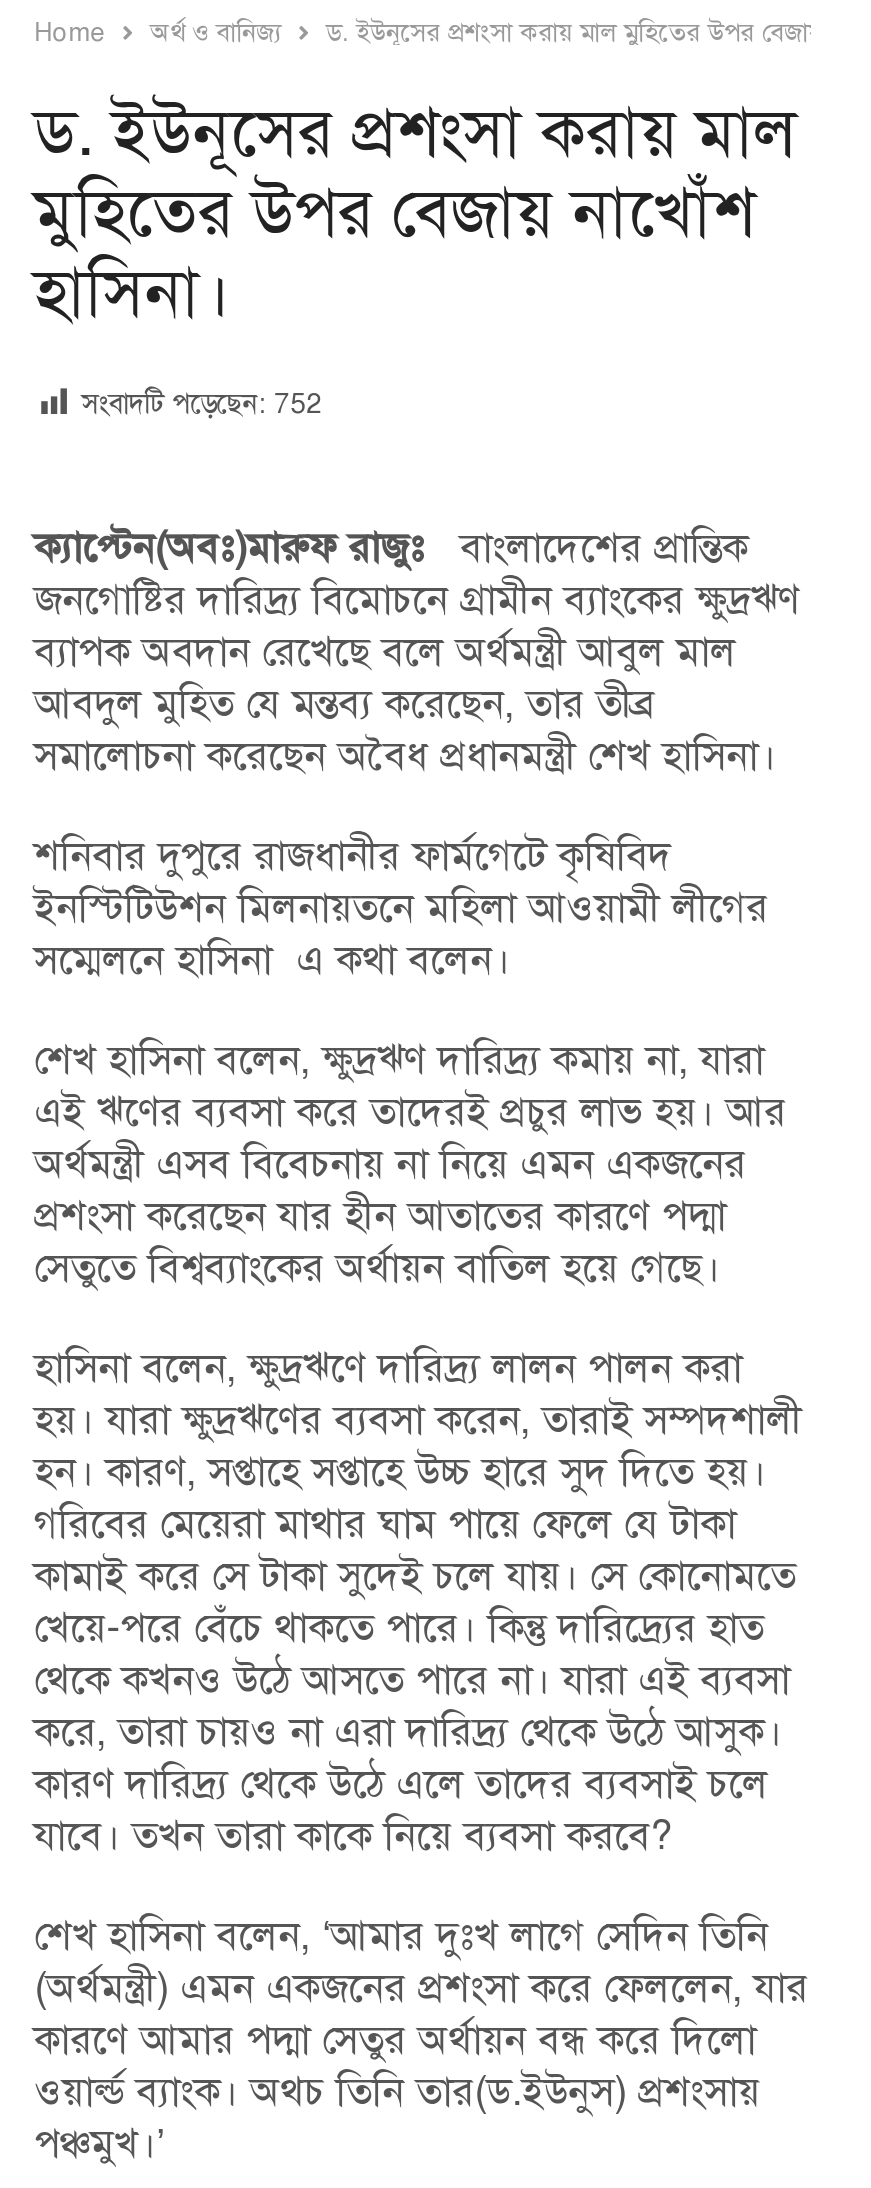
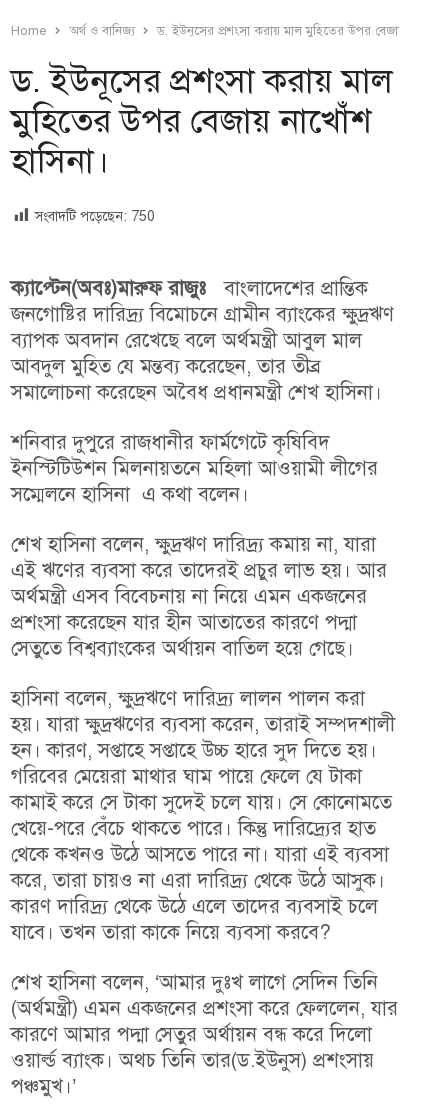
[82,387,322,421] সংবাদটি পড়েছেন: 752 -> [35,208,155,225] সংবাদটি পড়েছেন: 750

